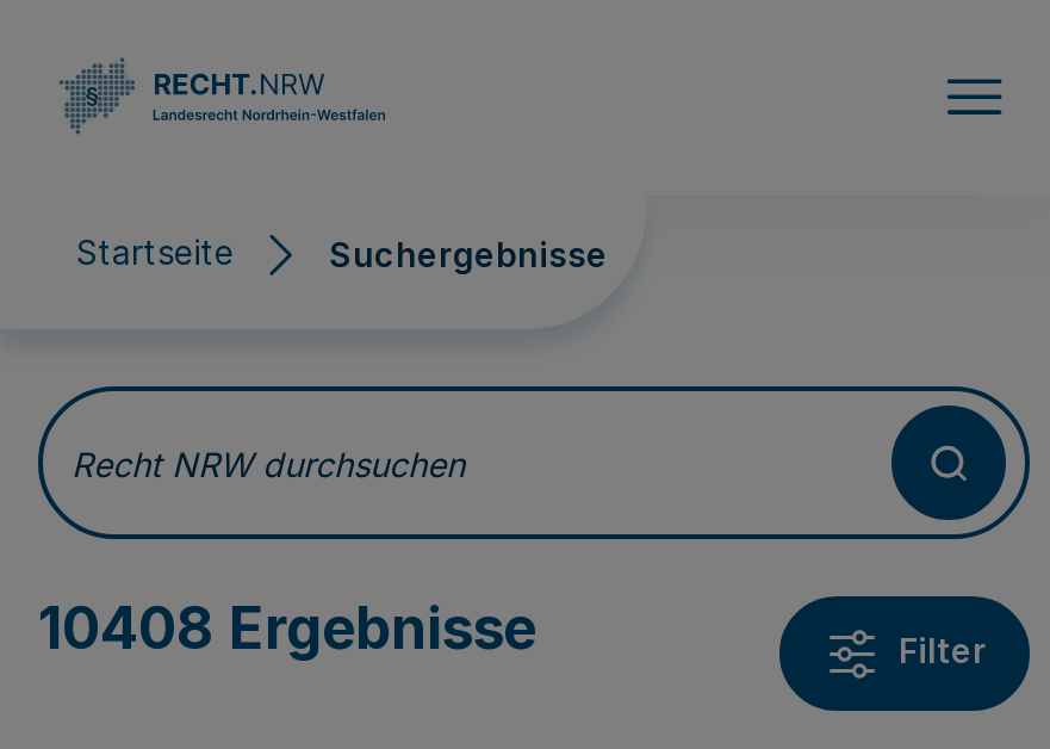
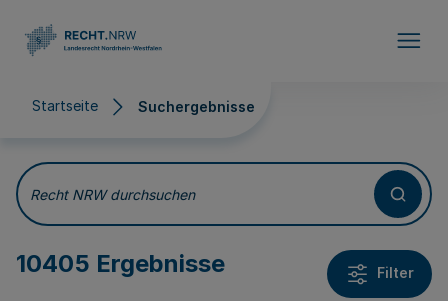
[38,594,536,663] 10408 Ergebnisse -> [16,249,225,278] 10405 Ergebnisse

